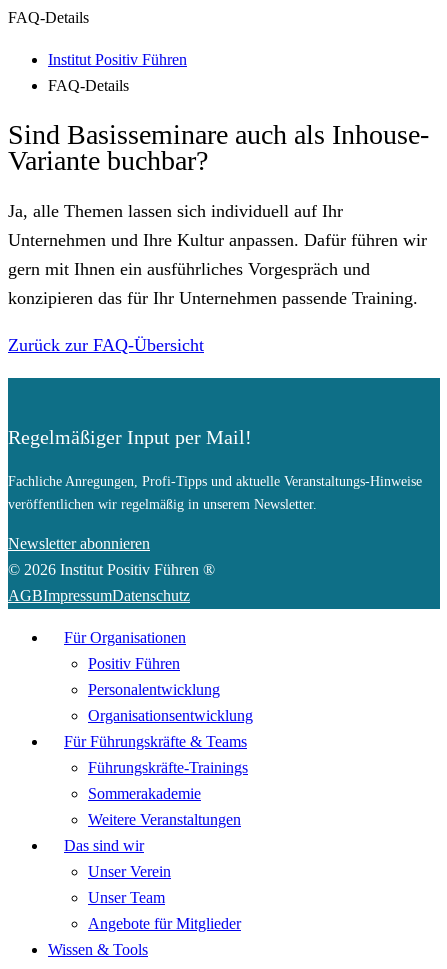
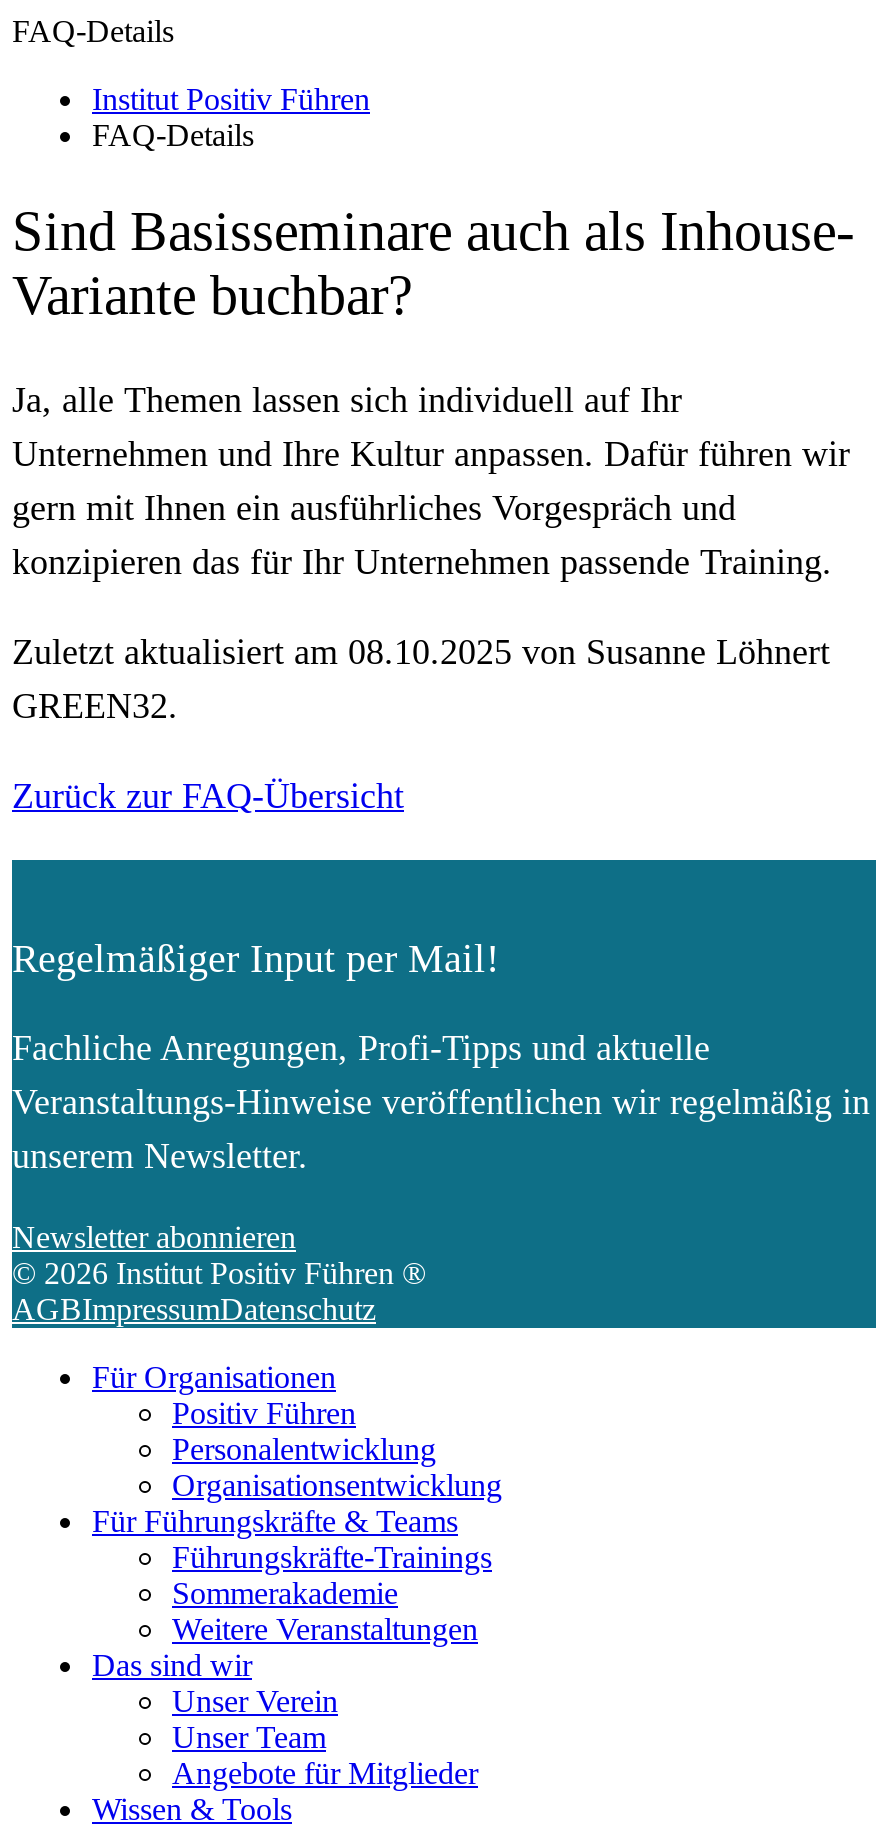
none -> [12,633,830,727] Zuletzt aktualisiert am 08.10.2025 von Susanne Löhnert | GREEN32.
moved [8,335,204,355] -> [12,777,404,817]: Zurück zur FAQ-Übersicht
moved [8,426,252,448] -> [12,937,500,981]: Regelmäßiger Input per Mail!
moved [8,535,150,552] -> [12,1221,296,1255]: Newsletter abonnieren
moved [8,561,215,578] -> [12,1257,426,1291]: © 2026 Institut Positiv Führen ®
moved [8,587,190,604] -> [12,1293,376,1327]: AGBImpressumDatenschutz
moved [64,629,186,646] -> [92,1361,336,1395]: Für Organisationen
moved [88,655,180,672] -> [172,1397,356,1431]: Positiv Führen
moved [88,681,220,698] -> [172,1433,436,1467]: Personalentwicklung
moved [88,707,253,724] -> [172,1469,502,1503]: Organisationsentwicklung
moved [64,733,247,750] -> [92,1505,458,1539]: Für Führungskräfte & Teams

